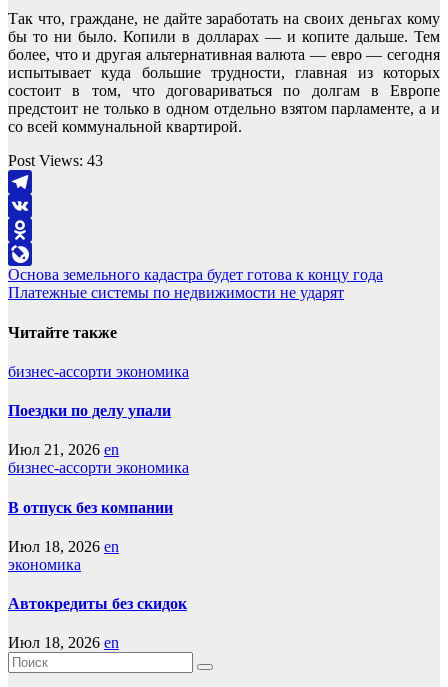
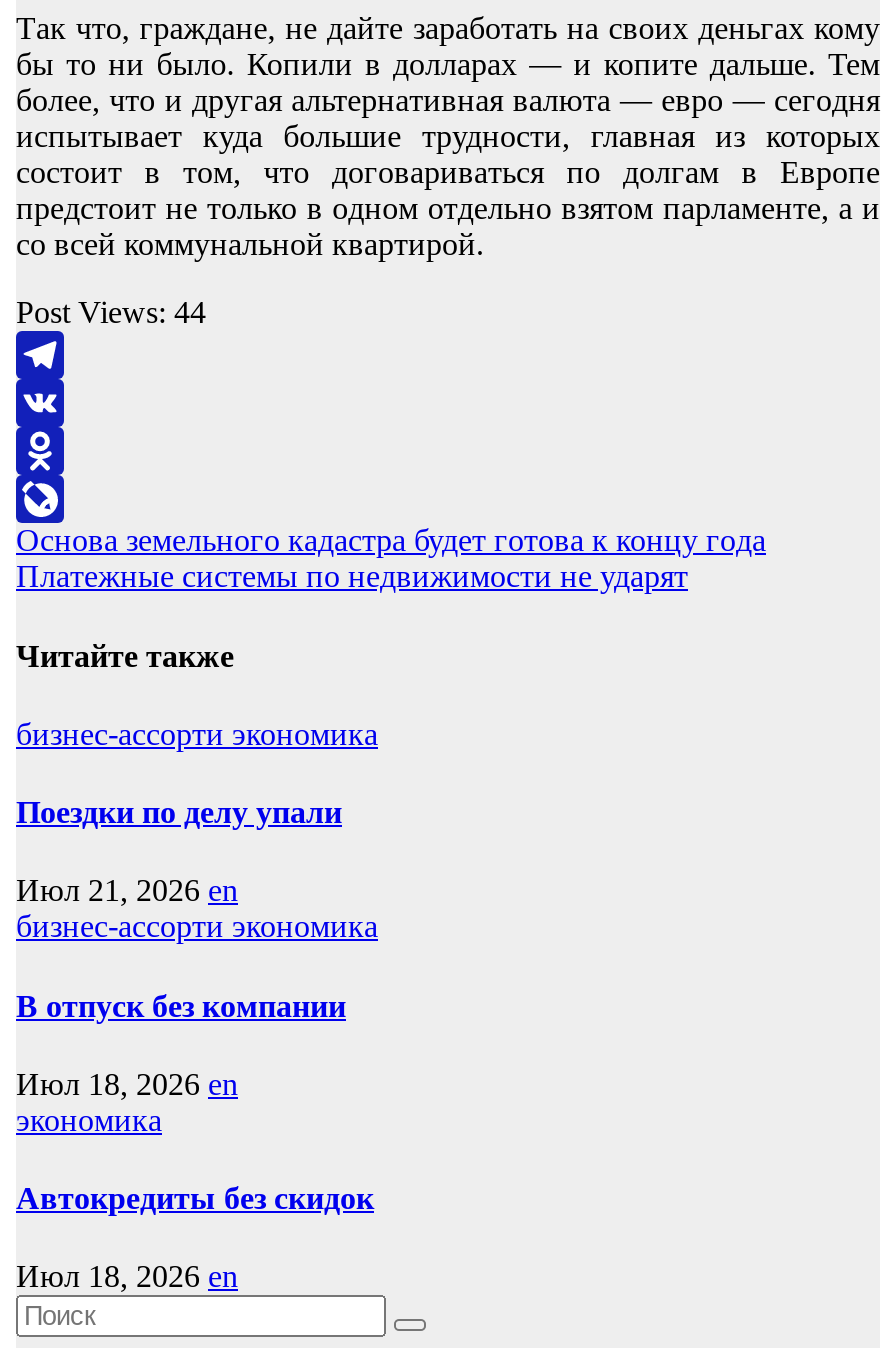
[8,152,103,169] Post Views: 43 -> [16,296,206,330] Post Views: 44

